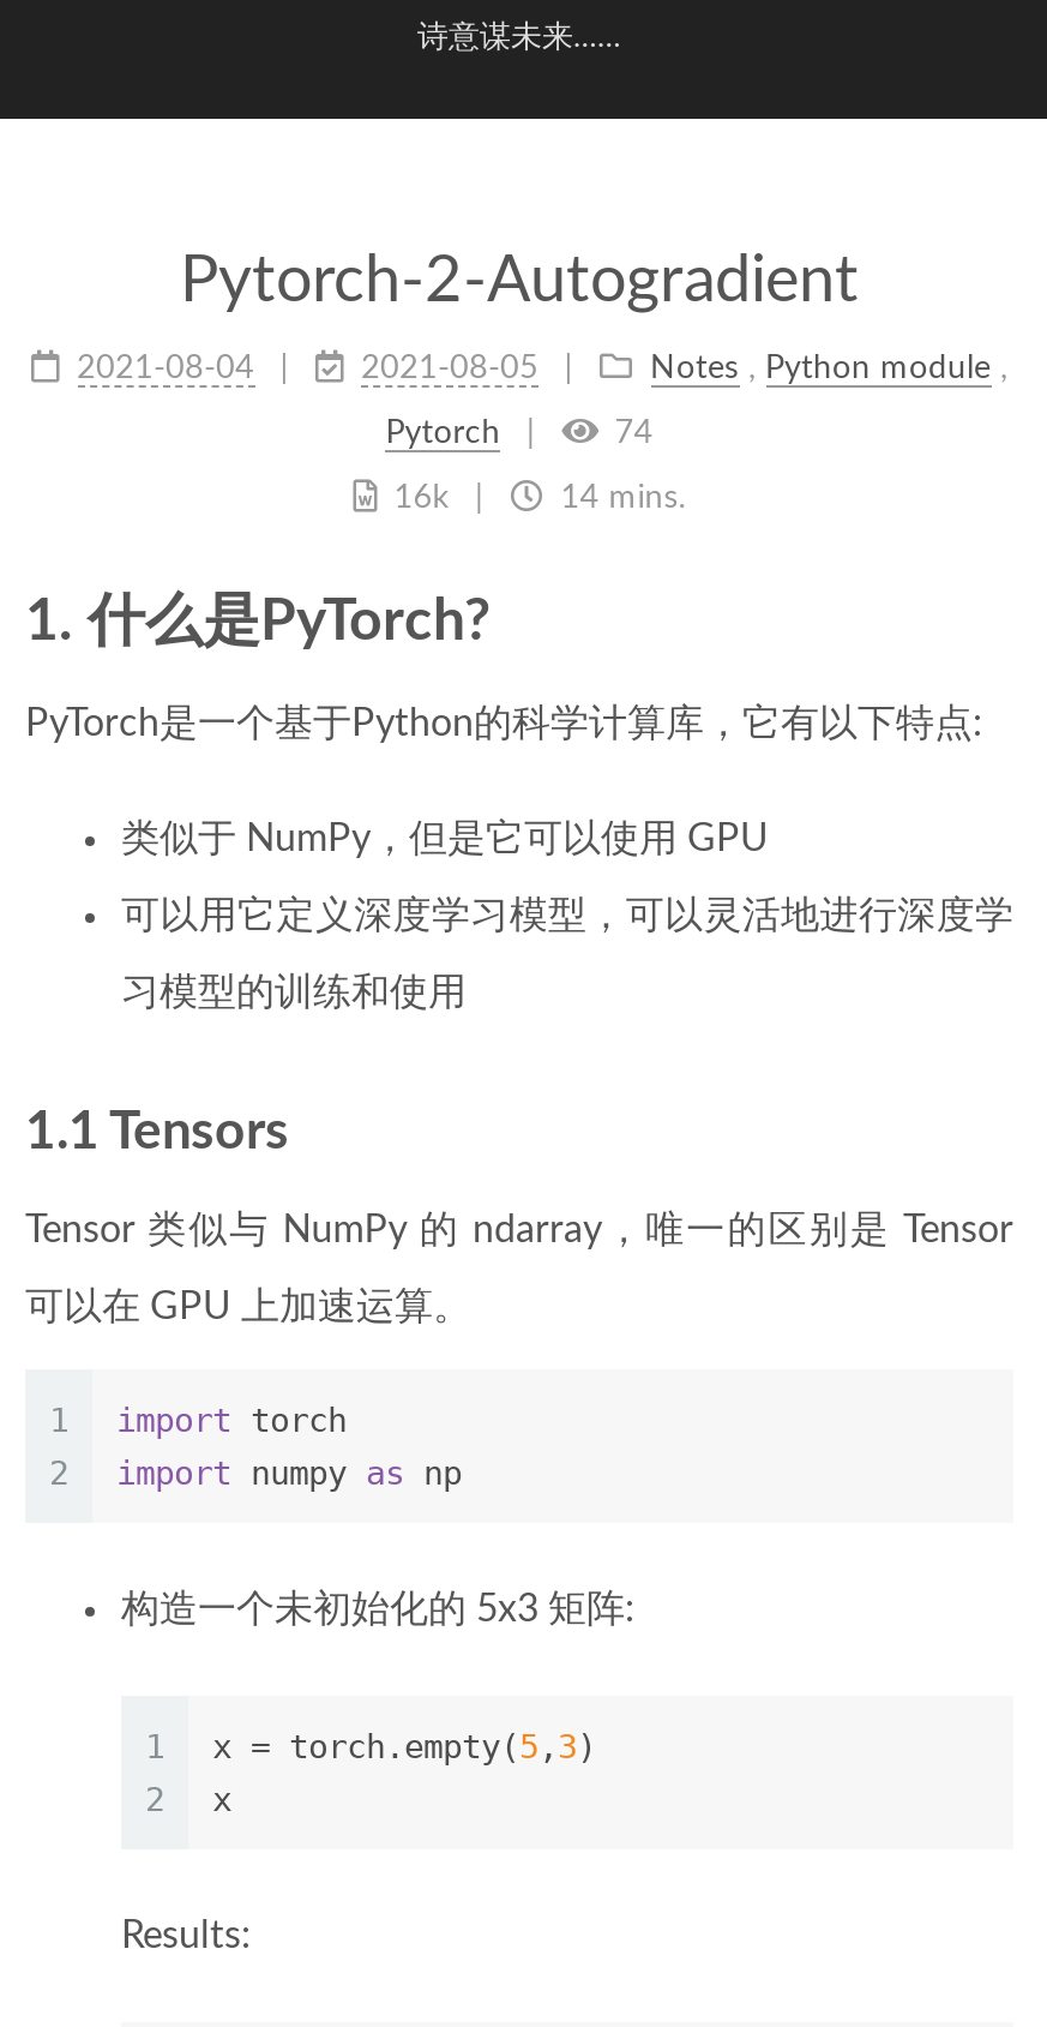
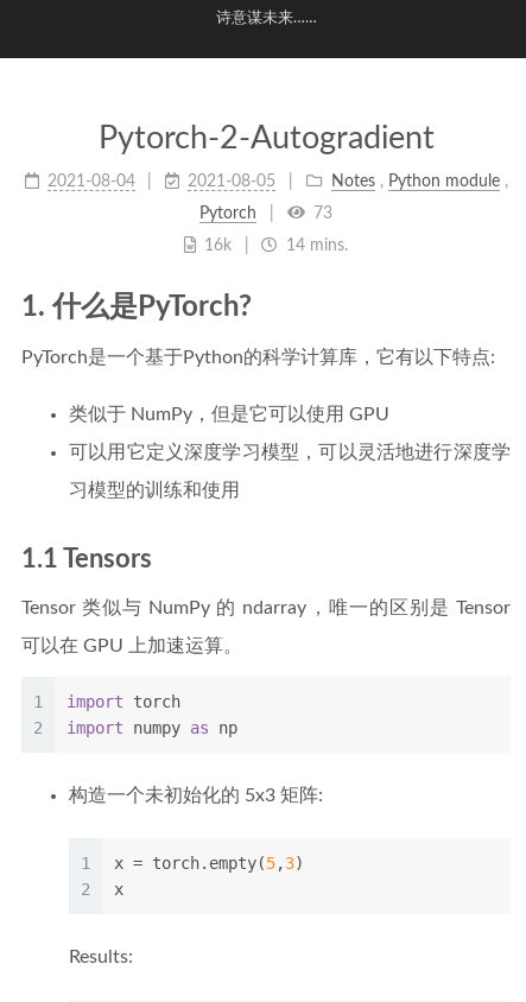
[615,416,653,450] 74 -> [313,205,332,222] 73

